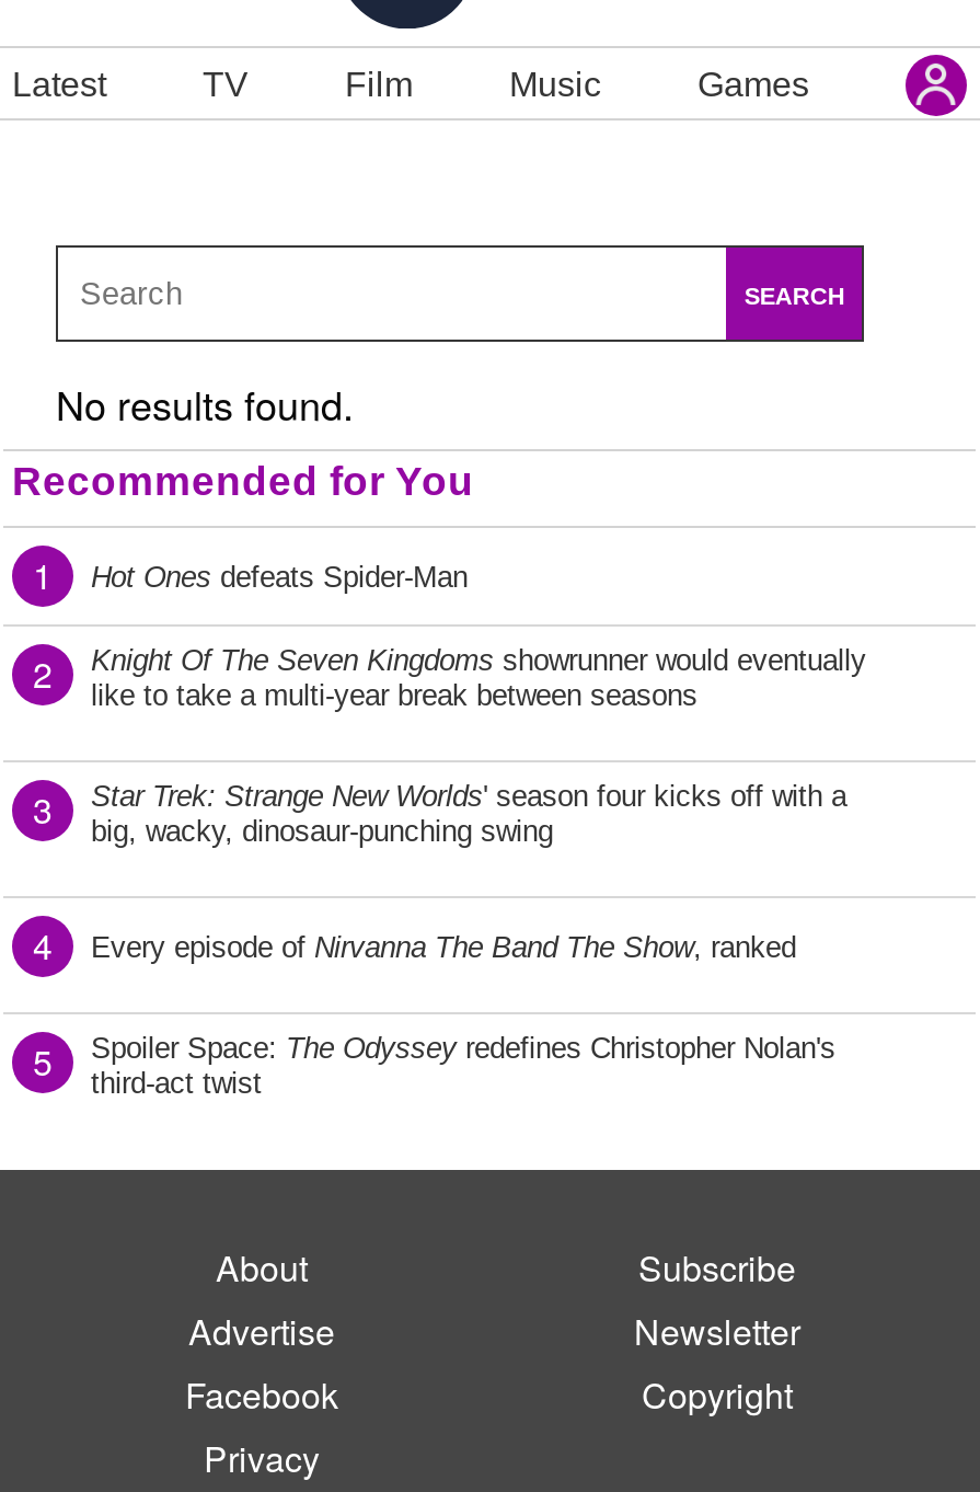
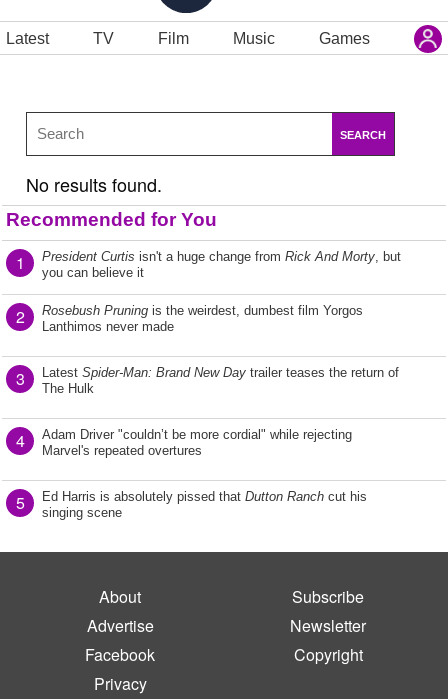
[91,561,468,594] Hot Ones defeats Spider-Man -> [42,249,401,280] President Curtis isn't a huge change from Rick And Morty, but | you can believe it
[91,644,866,712] Knight Of The Seven Kingdoms showrunner would eventually | like to take a multi-year break between seasons -> [42,303,363,334] Rosebush Pruning is the weirdest, dumbest film Yorgos | Lanthimos never made
[91,780,846,848] Star Trek: Strange New Worlds ' season four kicks off with a | big, wacky, dinosaur-punching swing -> [42,365,399,396] Latest Spider-Man: Brand New Day trailer teases the return of | The Hulk
[91,931,796,964] Every episode of Nirvanna The Band The Show, ranked -> [42,427,352,458] Adam Driver "couldn’t be more cordial" while rejecting | Marvel's repeated overtures
[91,1032,835,1100] Spoiler Space: The Odyssey redefines Christopher Nolan's | third-act twist -> [42,489,367,520] Ed Harris is absolutely pissed that Dutton Ranch cut his | singing scene

